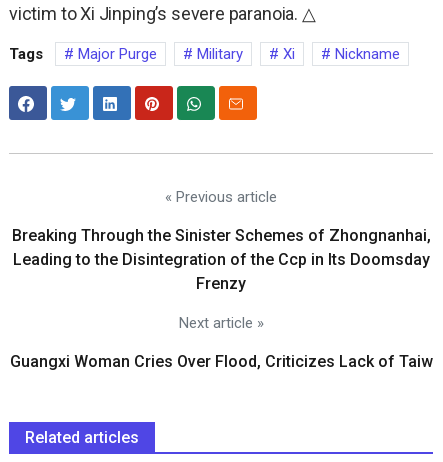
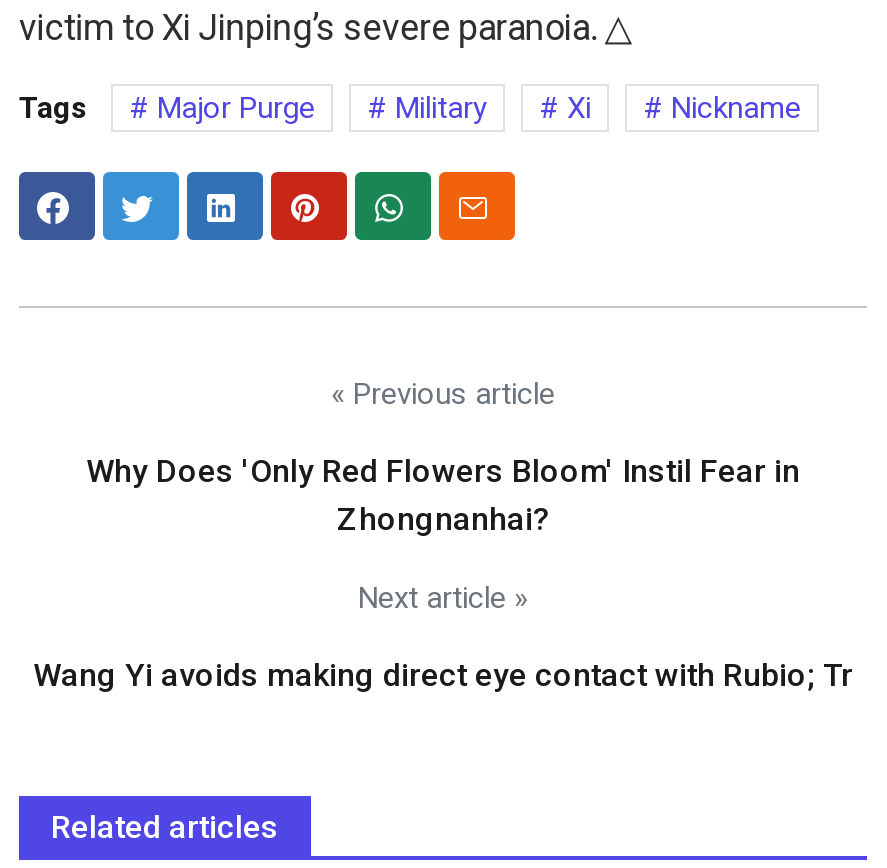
[11,225,430,292] Breaking Through the Sinister Schemes of Zhongnanhai, | Leading to the Disintegration of the Ccp in Its Doomsday | Frenzy -> [86,451,800,537] Why Does 'Only Red Flowers Bloom' Instil Fear in | Zhongnanhai?
[9,351,432,370] Guangxi Woman Cries Over Flood, Criticizes Lack of Taiw -> [33,655,853,693] Wang Yi avoids making direct eye contact with Rubio; Tr

